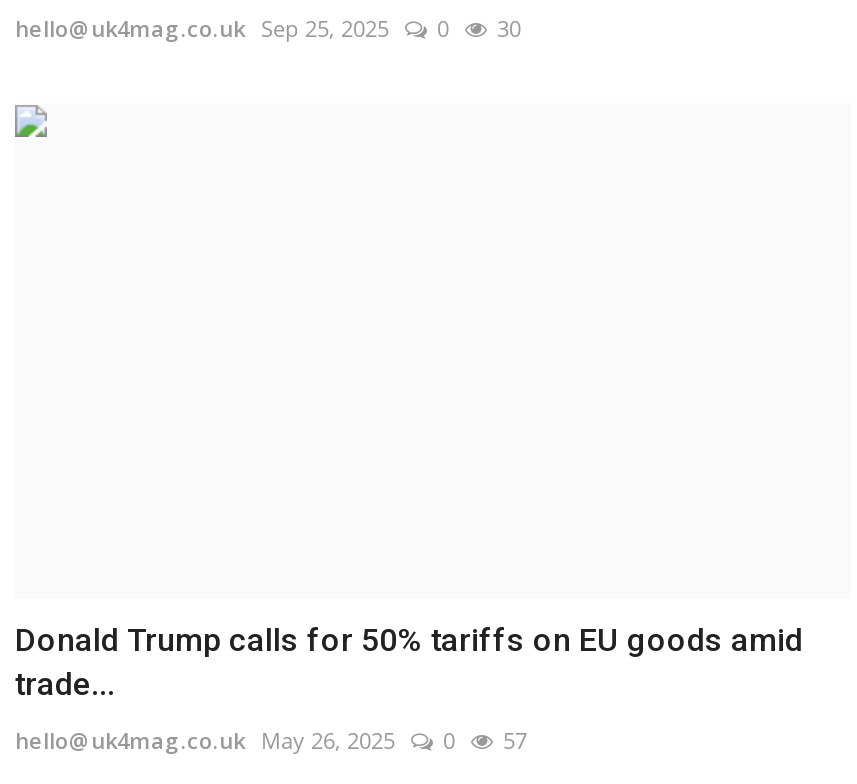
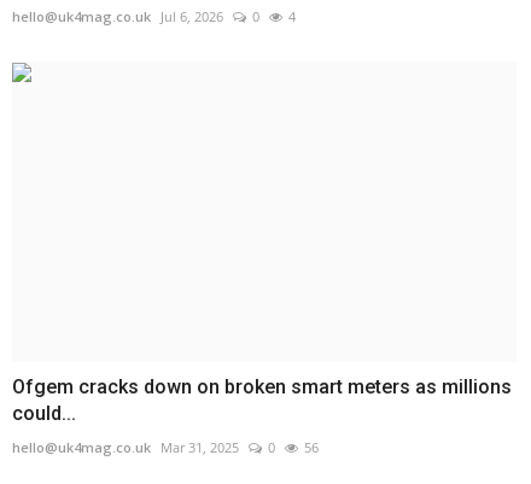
[15,12,389,42] hello@uk4mag.co.uk Sep 25, 2025 -> [12,7,223,25] hello@uk4mag.co.uk Jul 6, 2026
[497,12,521,42] 30 -> [288,7,296,25] 4
[15,621,803,703] Donald Trump calls for 50% tariffs on EU goods amid | trade... -> [12,375,512,424] Ofgem cracks down on broken smart meters as millions | could...
[15,725,395,755] hello@uk4mag.co.uk May 26, 2025 -> [12,438,239,456] hello@uk4mag.co.uk Mar 31, 2025
[503,725,527,755] 57 -> [304,438,319,456] 56

